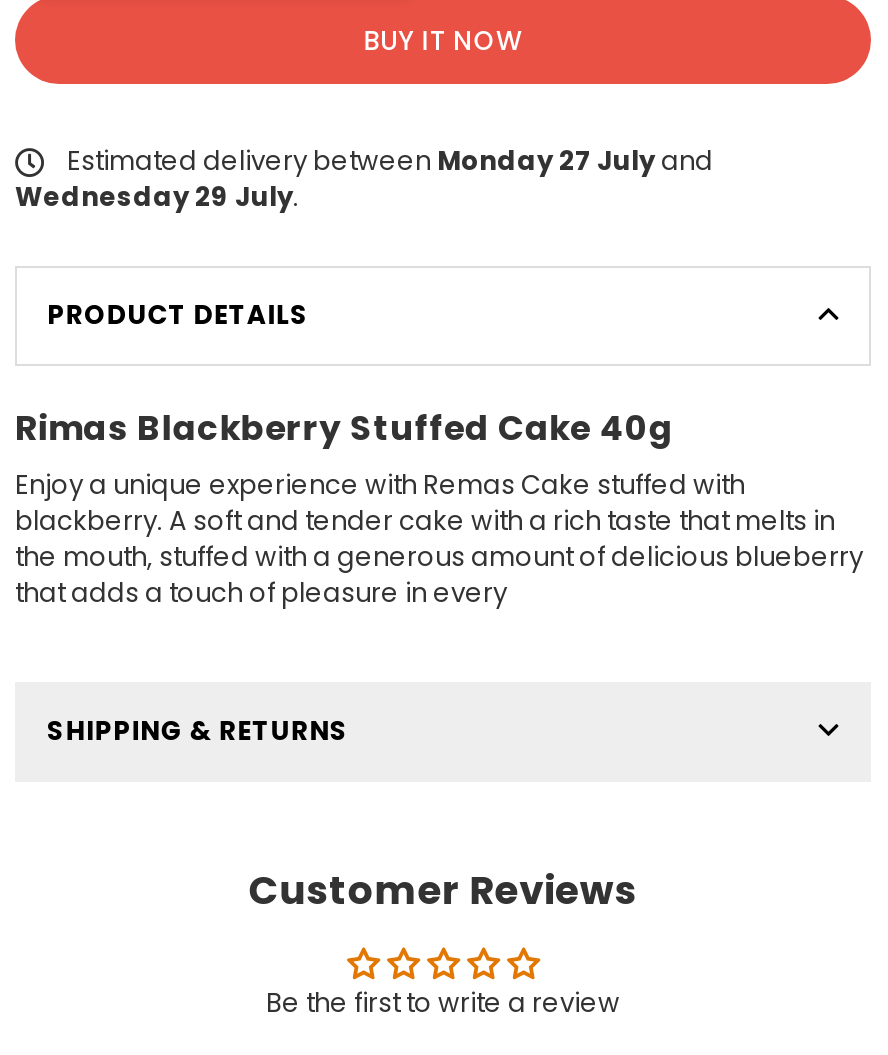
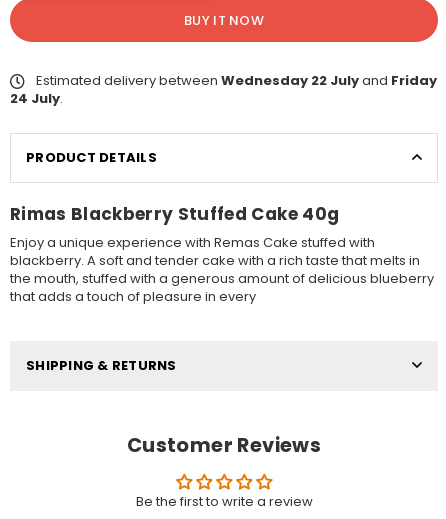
[15,142,713,216] Estimated delivery between Monday 27 July and | Wednesday 29 July. -> [10,71,437,108] Estimated delivery between Wednesday 22 July and Friday | 24 July.

